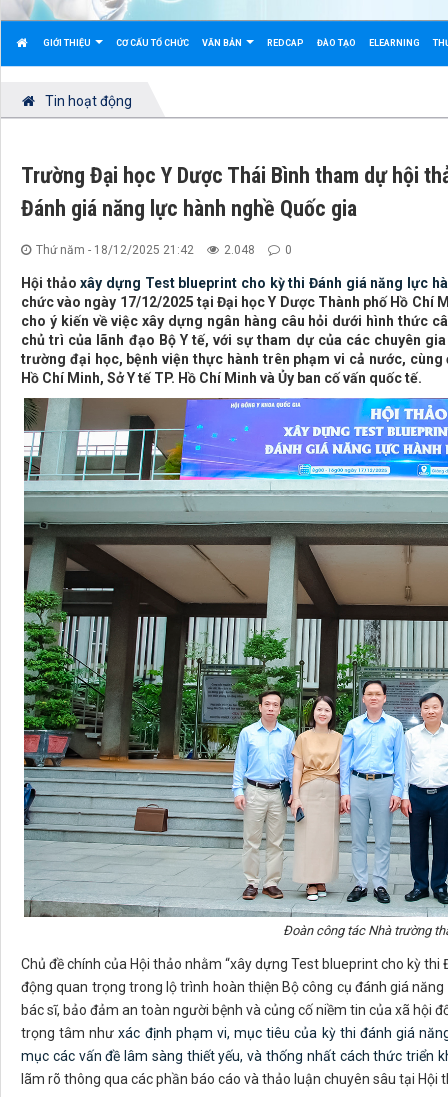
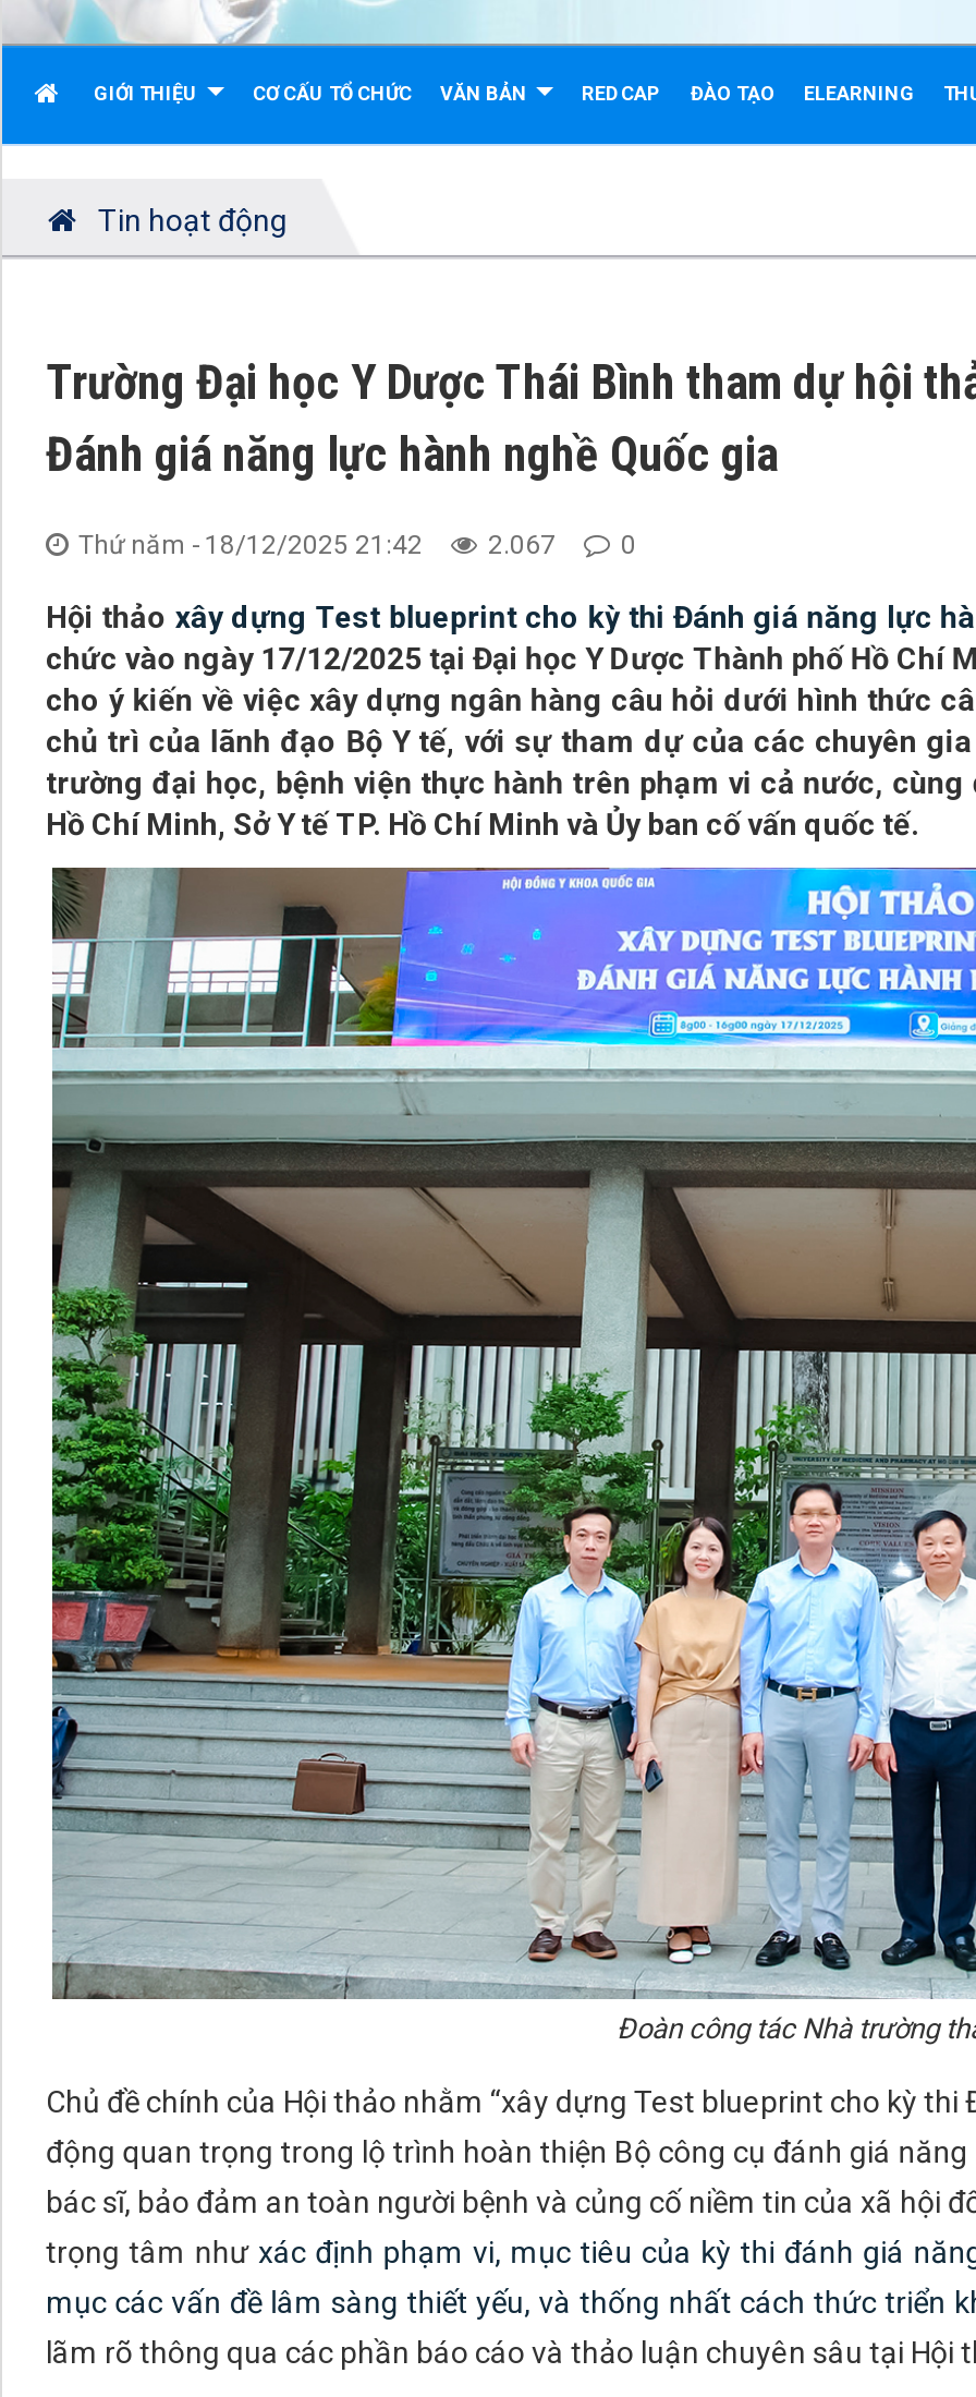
[224,243,255,257] 2.048 -> [488,530,556,560] 2.067

